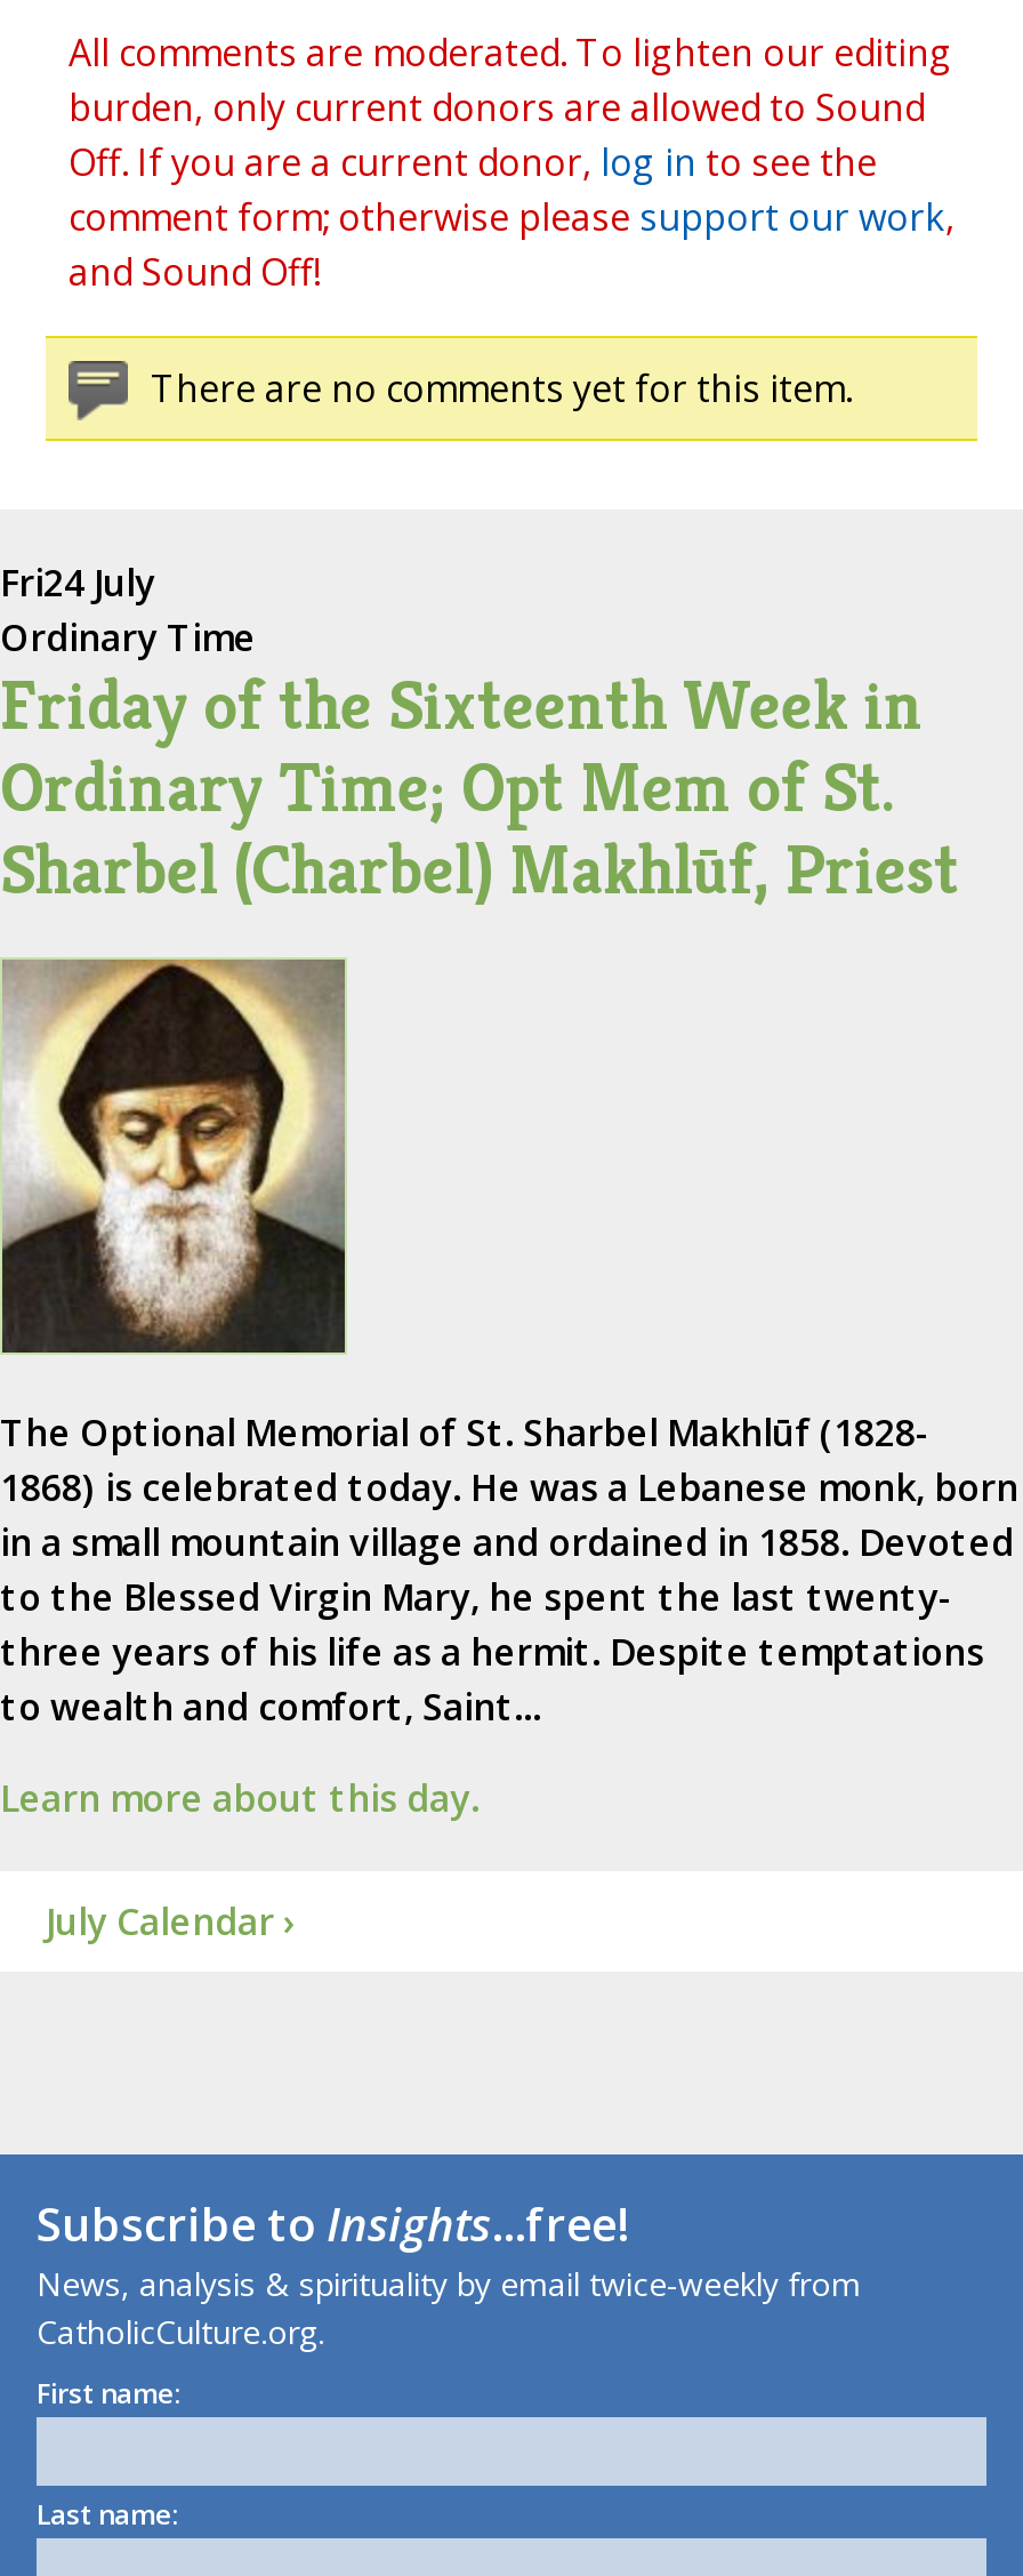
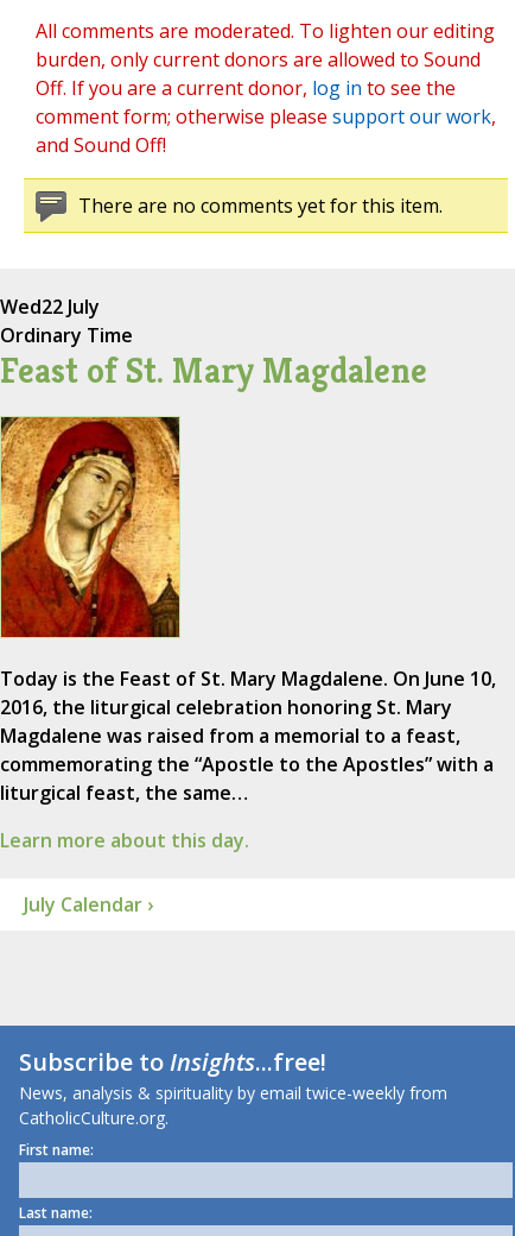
[0,558,155,608] Fri24 July -> [0,294,100,320] Wed22 July
[0,663,959,914] Friday of the Sixteenth Week in | Ordinary Time; Opt Mem of St. | Sharbel (Charbel) Makhlūf, Priest -> [0,348,427,393] Feast of St. Mary Magdalene
[7,957,347,1257] [image] -> [4,488,180,629] [image]
[0,1408,1018,1732] The Optional Memorial of St. Sharbel Makhlūf (1828- | 1868) is celebrated today. He was a Lebanese monk, born | in a small mountain village and ordained in 1858. Devoted | to the Blessed Virgin Mary, he spent the last twenty- | three years of his life as a hermit. Despite temptations | to wealth and comfort, Saint… -> [0,666,496,806] Today is the Feast of St. Mary Magdalene. On June 10, | 2016, the liturgical celebration honoring St. Mary | Magdalene was raised from a memorial to a feast, | commemorating the “Apostle to the Apostles” with a | liturgical feast, the same…

